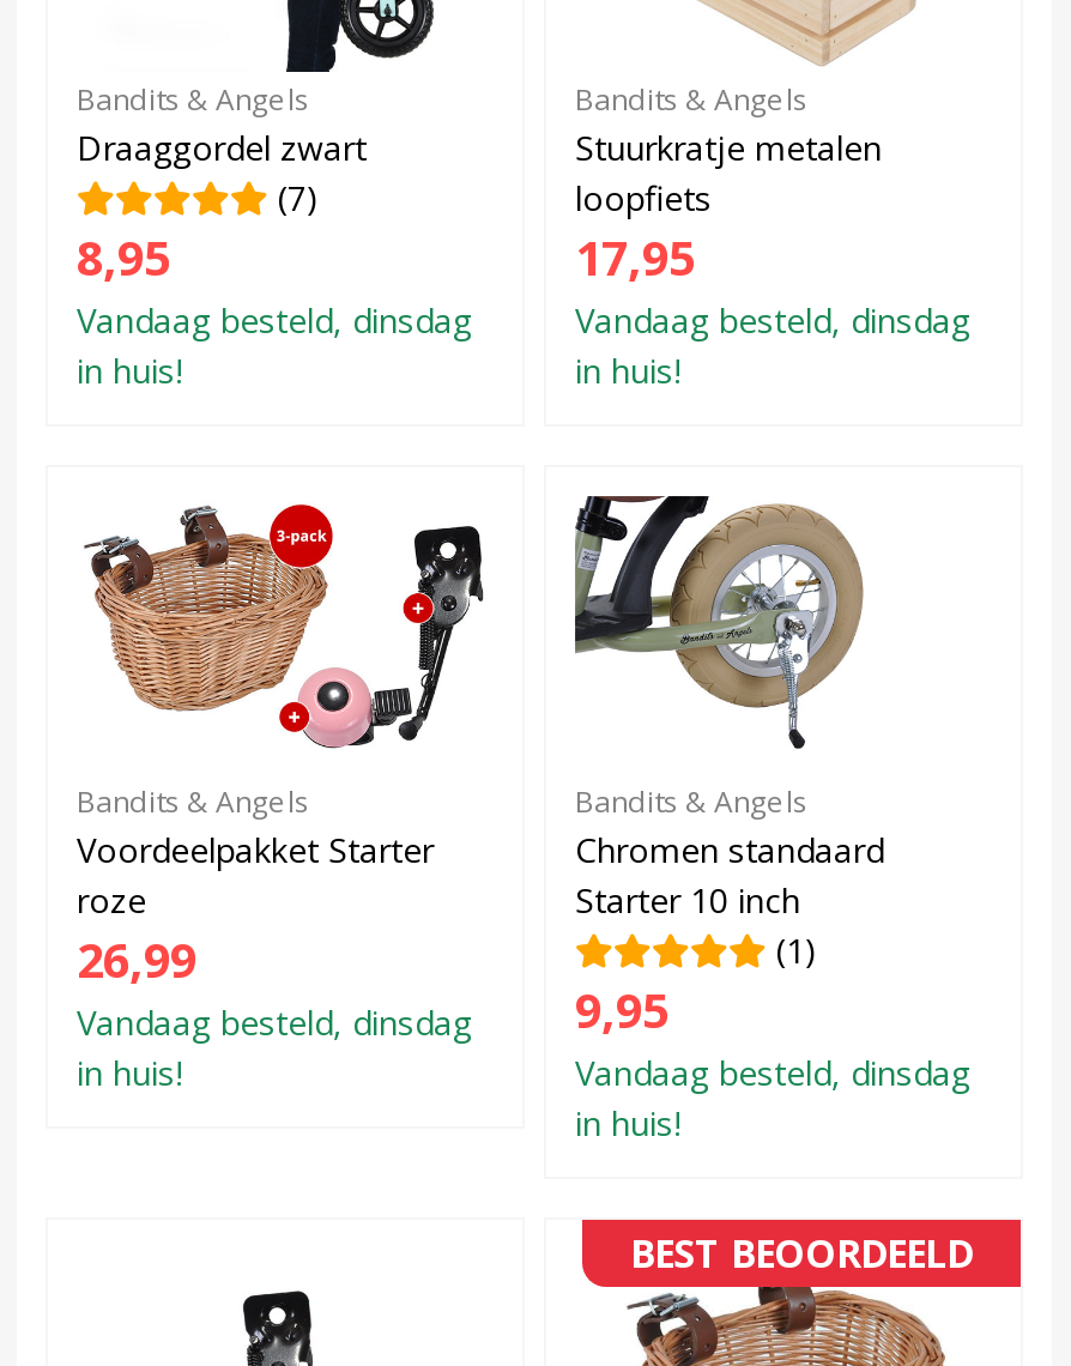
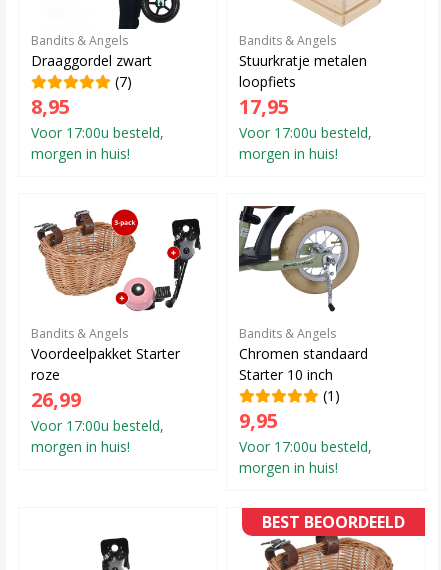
[77,294,472,390] Vandaag besteld, dinsdag | in huis! -> [31,123,164,163] Voor 17:00u besteld, | morgen in huis!
[575,294,970,390] Vandaag besteld, dinsdag | in huis! -> [239,123,372,163] Voor 17:00u besteld, | morgen in huis!
[77,996,472,1092] Vandaag besteld, dinsdag | in huis! -> [31,416,164,456] Voor 17:00u besteld, | morgen in huis!
[575,1047,970,1143] Vandaag besteld, dinsdag | in huis! -> [239,437,372,477] Voor 17:00u besteld, | morgen in huis!

